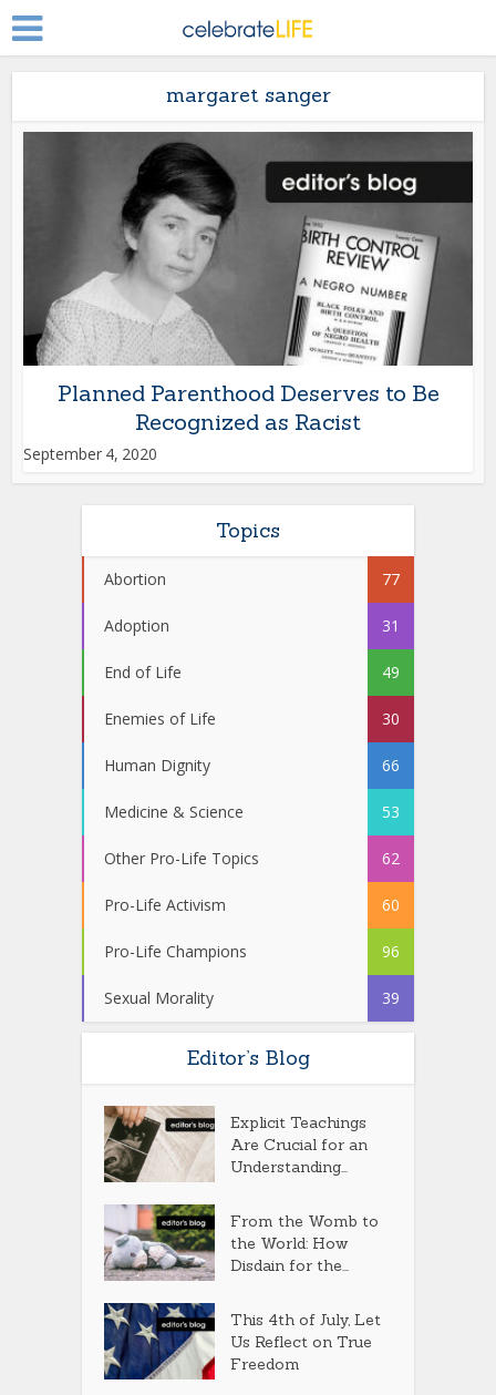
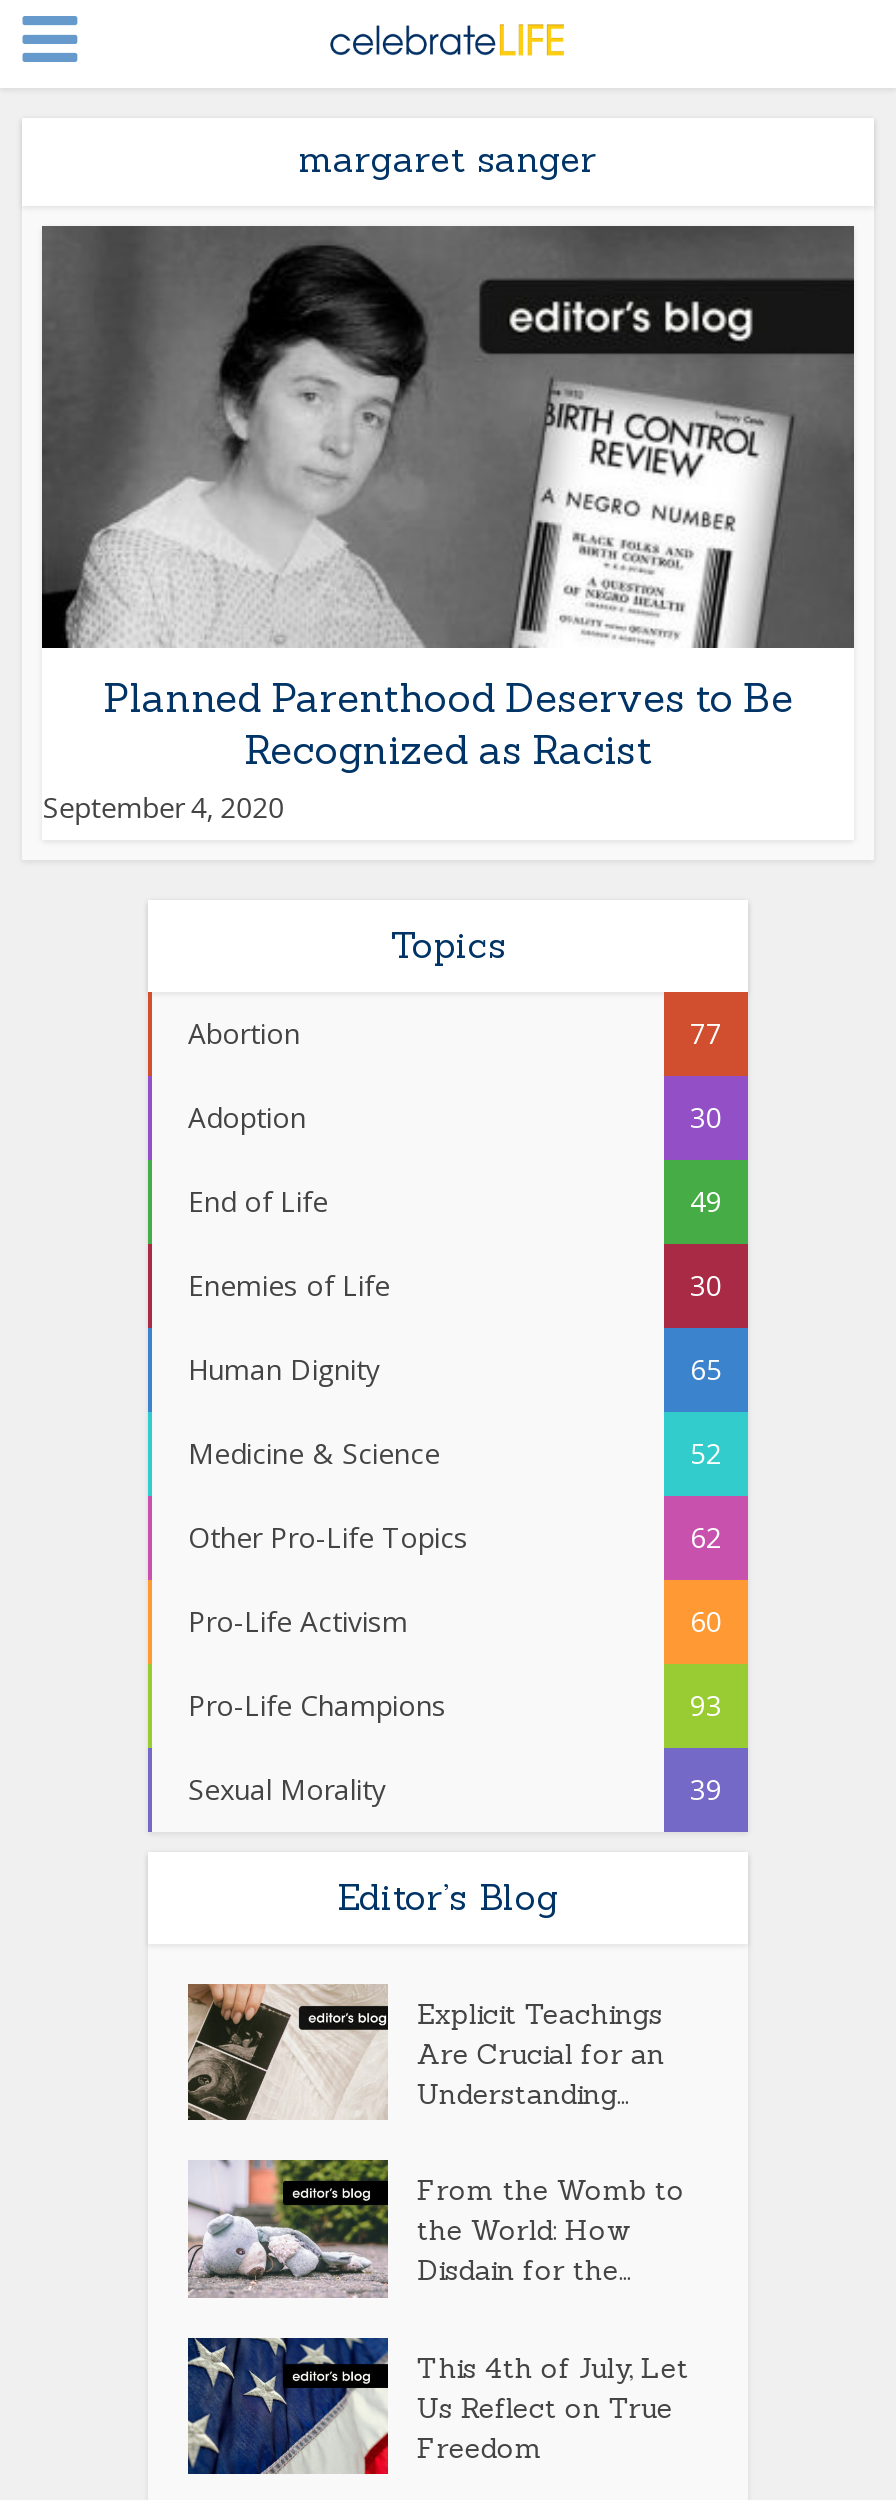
[382,615,400,636] 31 -> [690,1098,722,1136] 30
[382,754,400,776] 66 -> [690,1350,722,1388] 65
[382,801,400,822] 53 -> [690,1434,722,1472] 52
[382,941,400,962] 96 -> [690,1686,722,1724] 93

